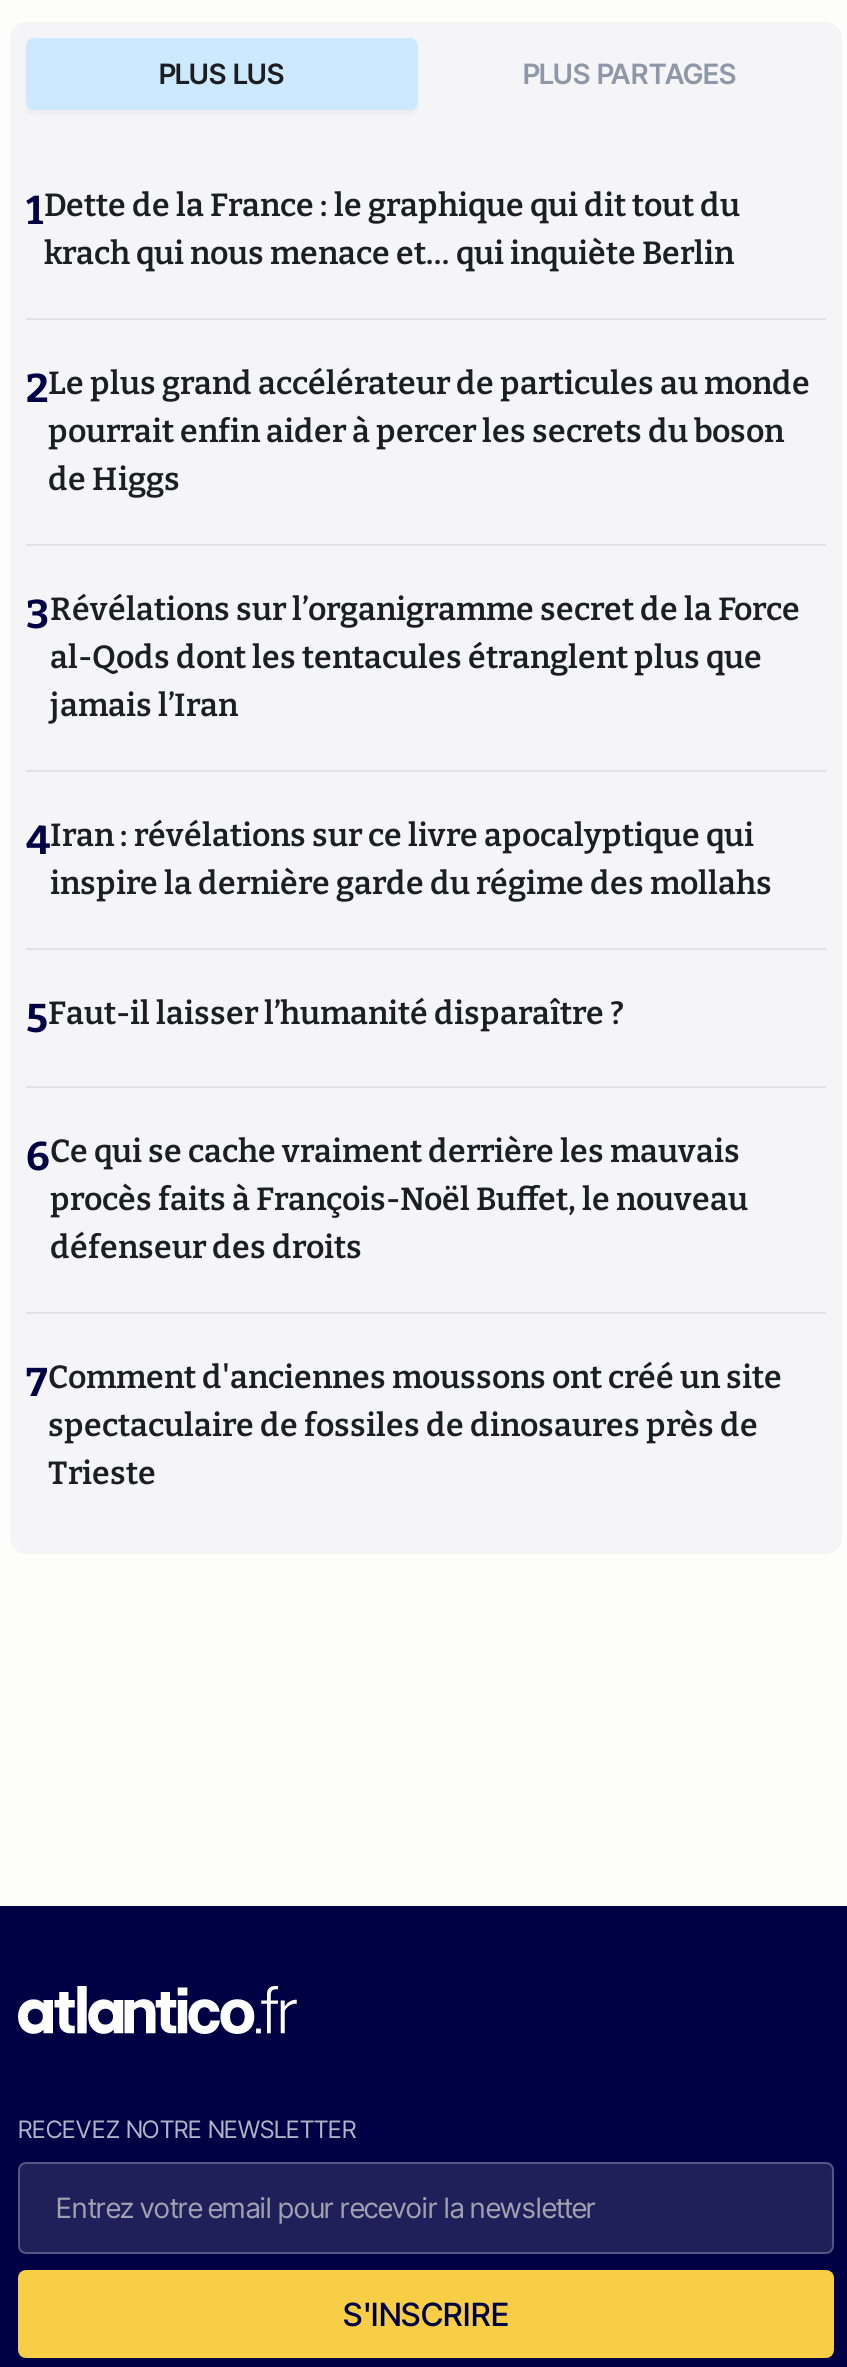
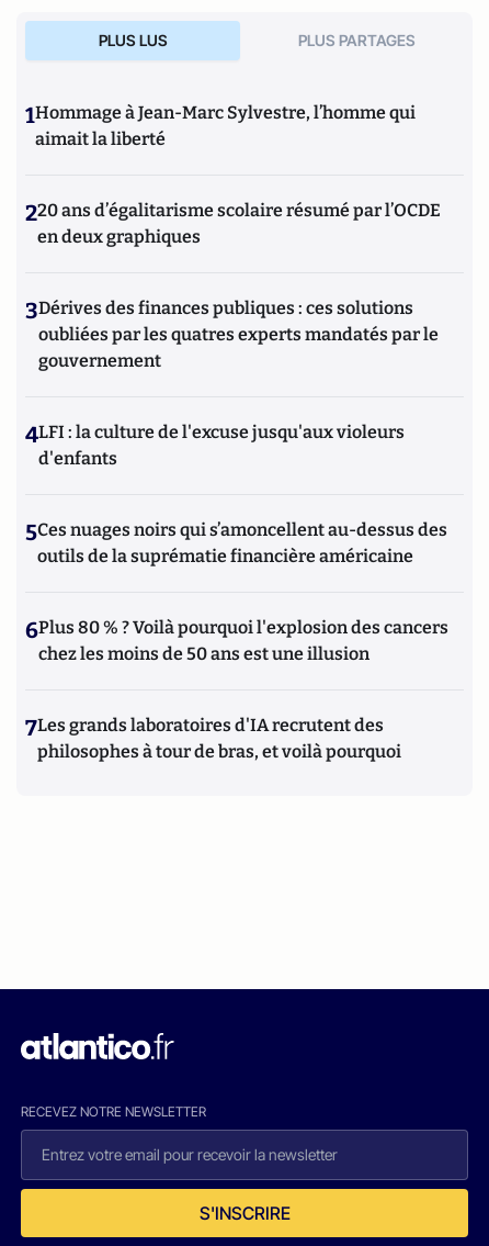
[26,186,740,272] 1Dette de la France : le graphique qui dit tout du | krach qui nous menace et… qui inquiète Berlin -> [25,102,416,149] 1Hommage à Jean-Marc Sylvestre, l’homme qui | aimait la liberté
[26,364,810,498] 2Le plus grand accélérateur de particules au monde | pourrait enfin aider à percer les secrets du boson | de Higgs -> [25,200,441,247] 220 ans d’égalitarisme scolaire résumé par l’OCDE | en deux graphiques
[26,590,800,724] 3Révélations sur l’organigramme secret de la Force | al-Qods dont les tentacules étranglent plus que | jamais l’Iran -> [25,298,439,371] 3Dérives des finances publiques : ces solutions | oubliées par les quatres experts mandatés par le | gouvernement
[26,816,772,902] 4Iran : révélations sur ce livre apocalyptique qui | inspire la dernière garde du régime des mollahs -> [25,422,405,469] 4LFI : la culture de l'excuse jusqu'aux violeurs | d'enfants
[26,994,624,1042] 5Faut-il laisser l’humanité disparaître ? -> [25,519,447,566] 5Ces nuages noirs qui s’amoncellent au-dessus des | outils de la suprématie financière américaine
[26,1132,748,1266] 6Ce qui se cache vraiment derrière les mauvais | procès faits à François-Noël Buffet, le nouveau | défenseur des droits -> [25,617,448,664] 6Plus 80 % ? Voilà pourquoi l'explosion des cancers | chez les moins de 50 ans est une illusion
[26,1358,782,1492] 7Comment d'anciennes moussons ont créé un site | spectaculaire de fossiles de dinosaures près de | Trieste -> [25,715,401,762] 7Les grands laboratoires d'IA recrutent des | philosophes à tour de bras, et voilà pourquoi

